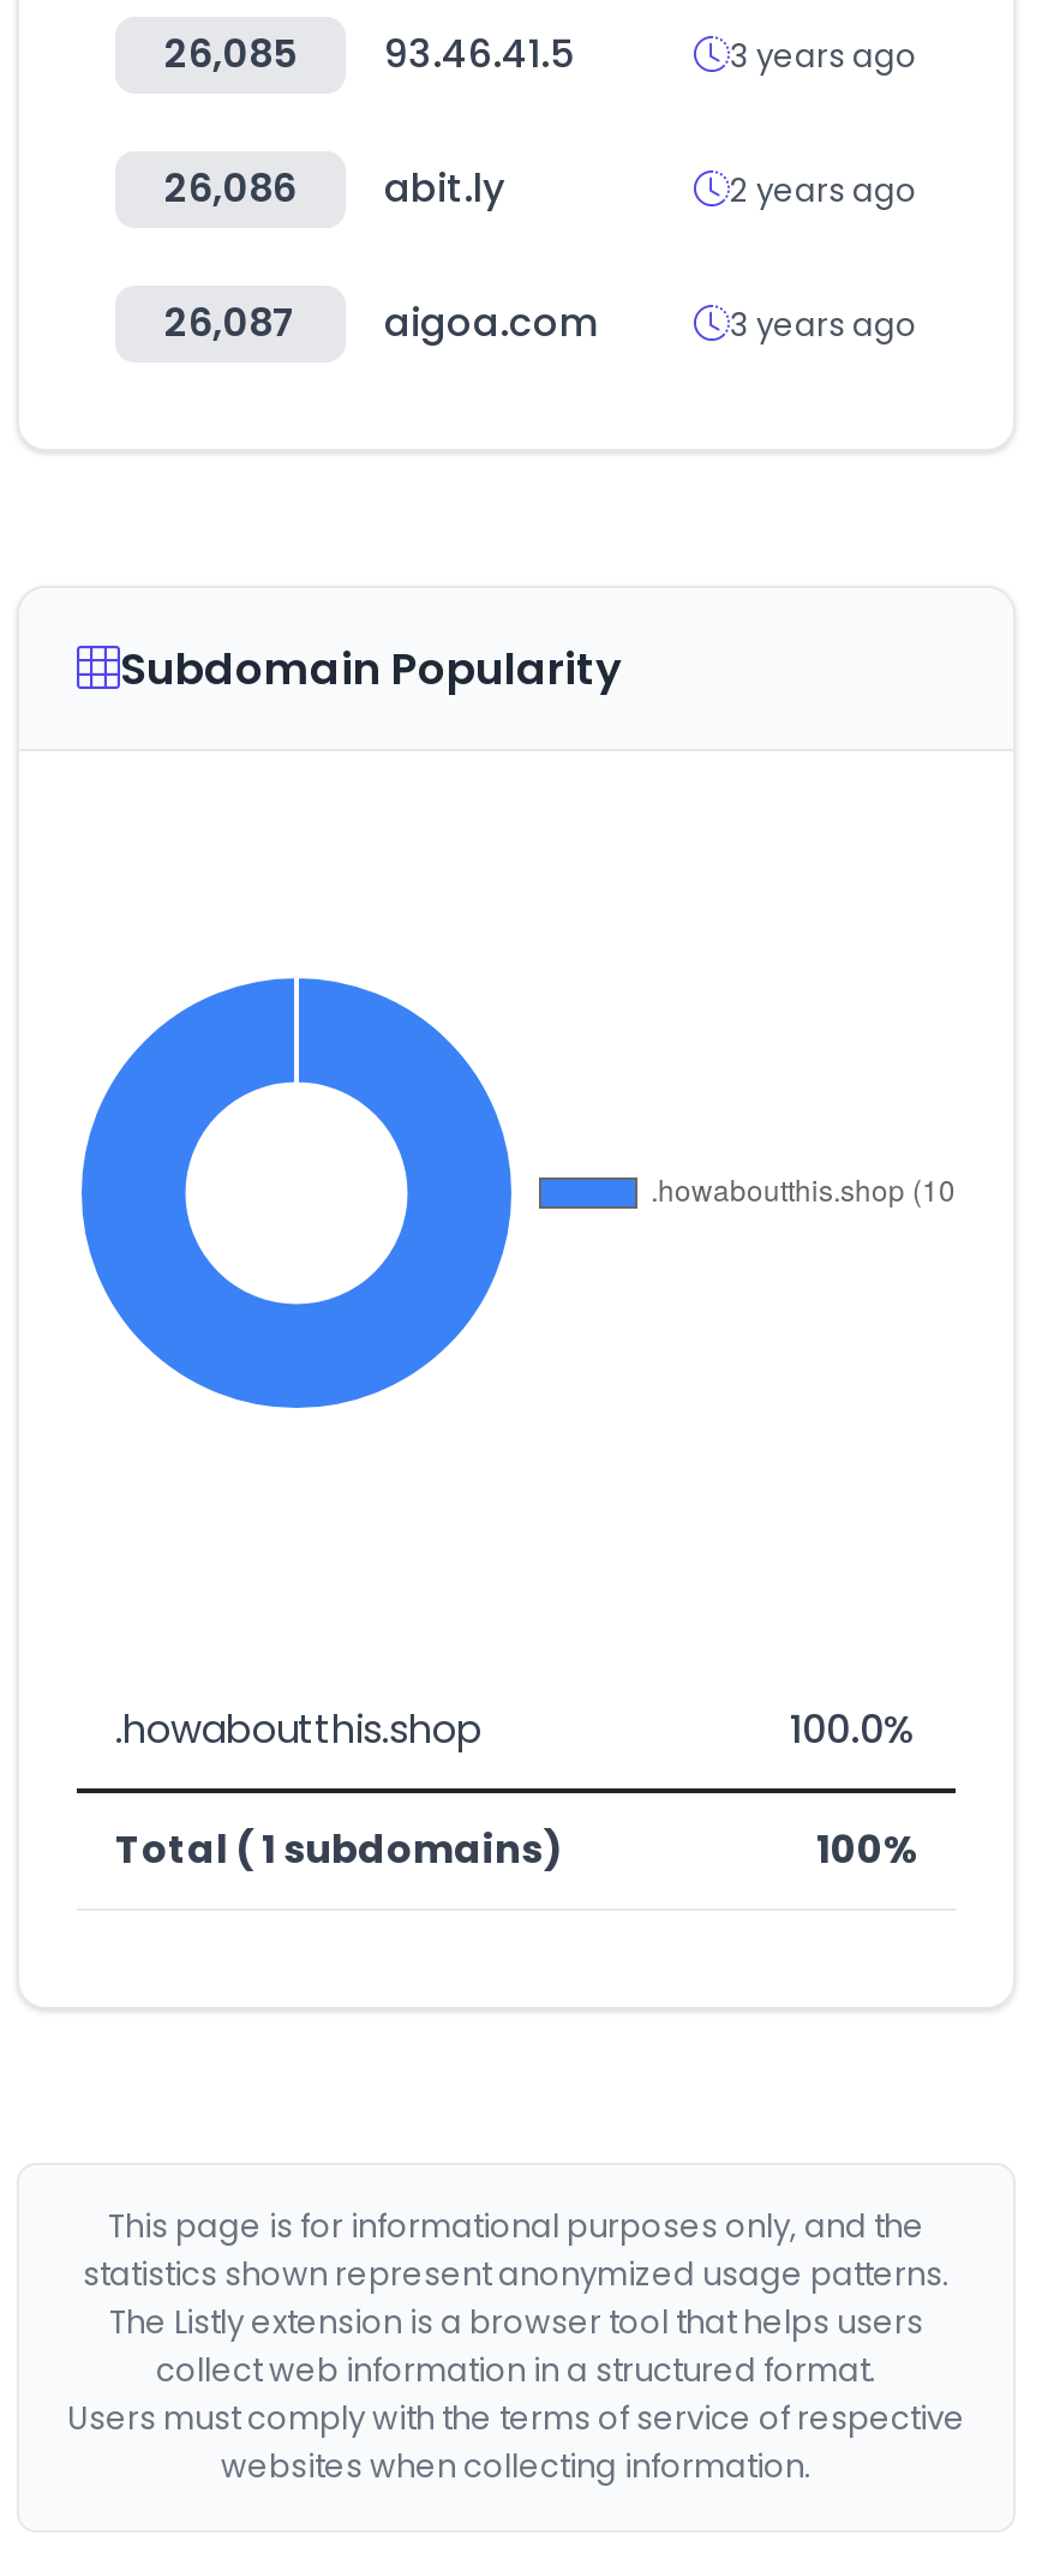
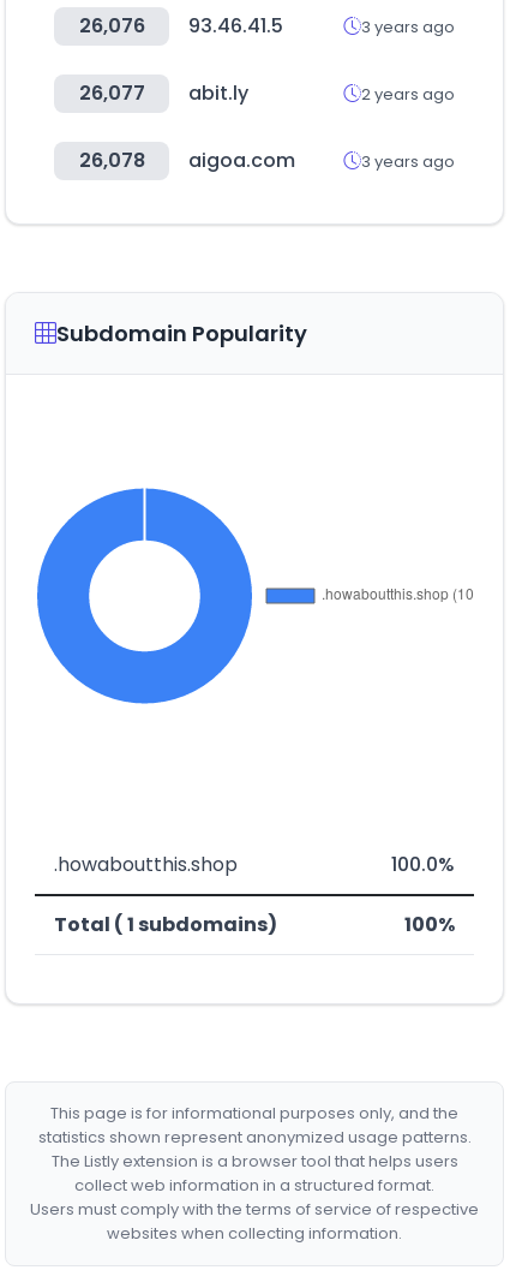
[164,26,574,82] 26,085 93.46.41.5 -> [79,12,283,40] 26,076 93.46.41.5
[164,161,504,216] 26,086 abit.ly -> [79,79,248,107] 26,077 abit.ly
[164,295,598,350] 26,087 aigoa.com -> [79,147,295,174] 26,078 aigoa.com

